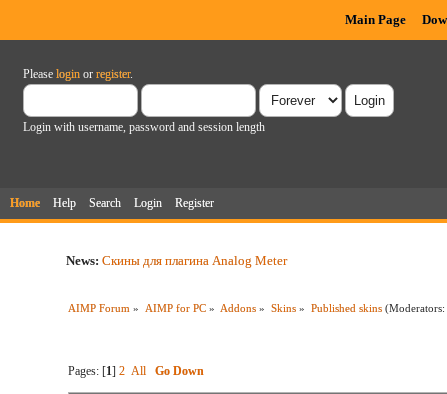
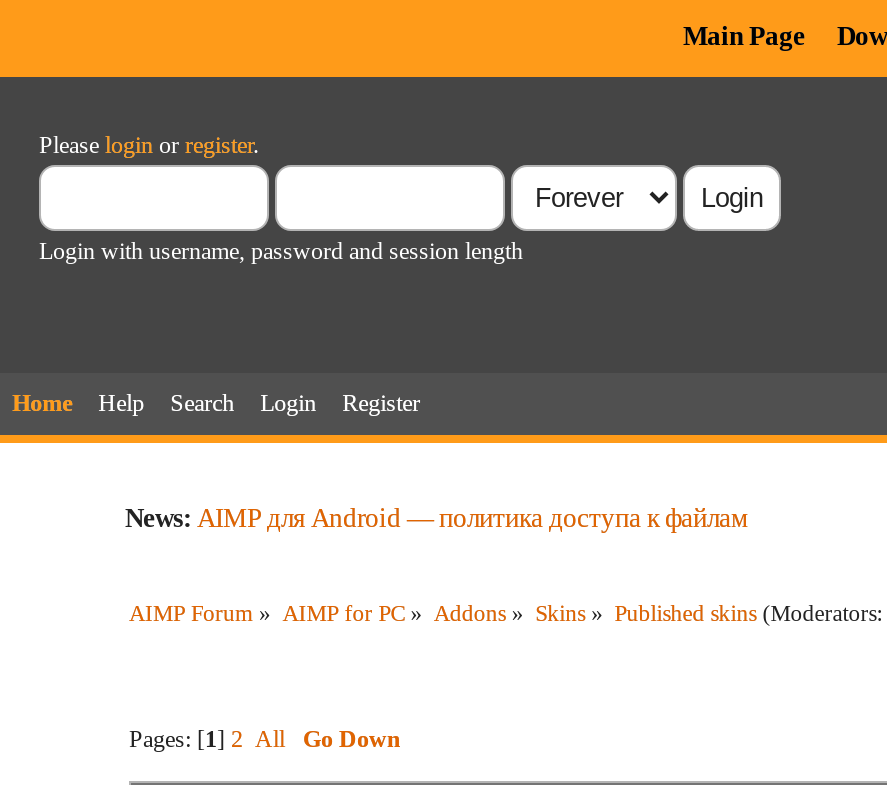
[66,253,287,268] News: Скины для плагина Analog Meter -> [125,503,747,533] News: AIMP для Android — политика доступа к файлам

